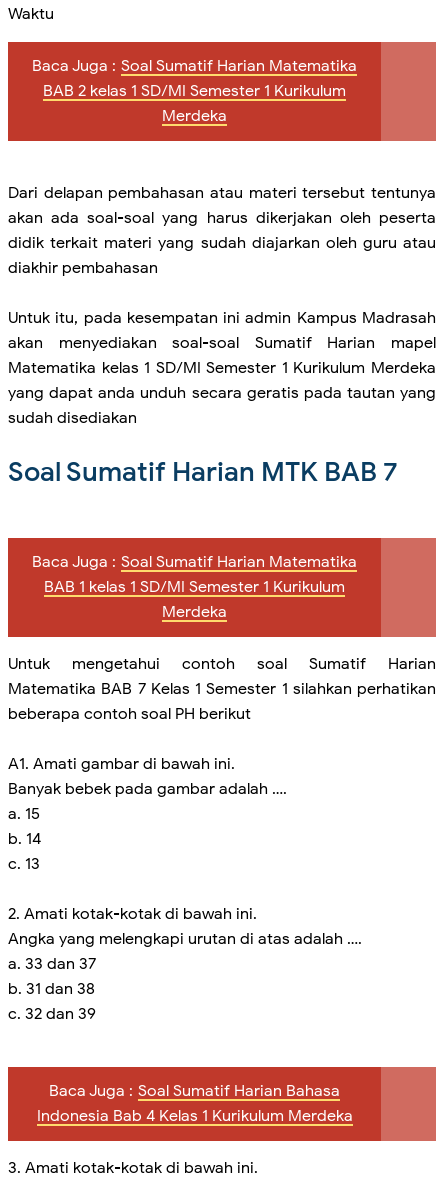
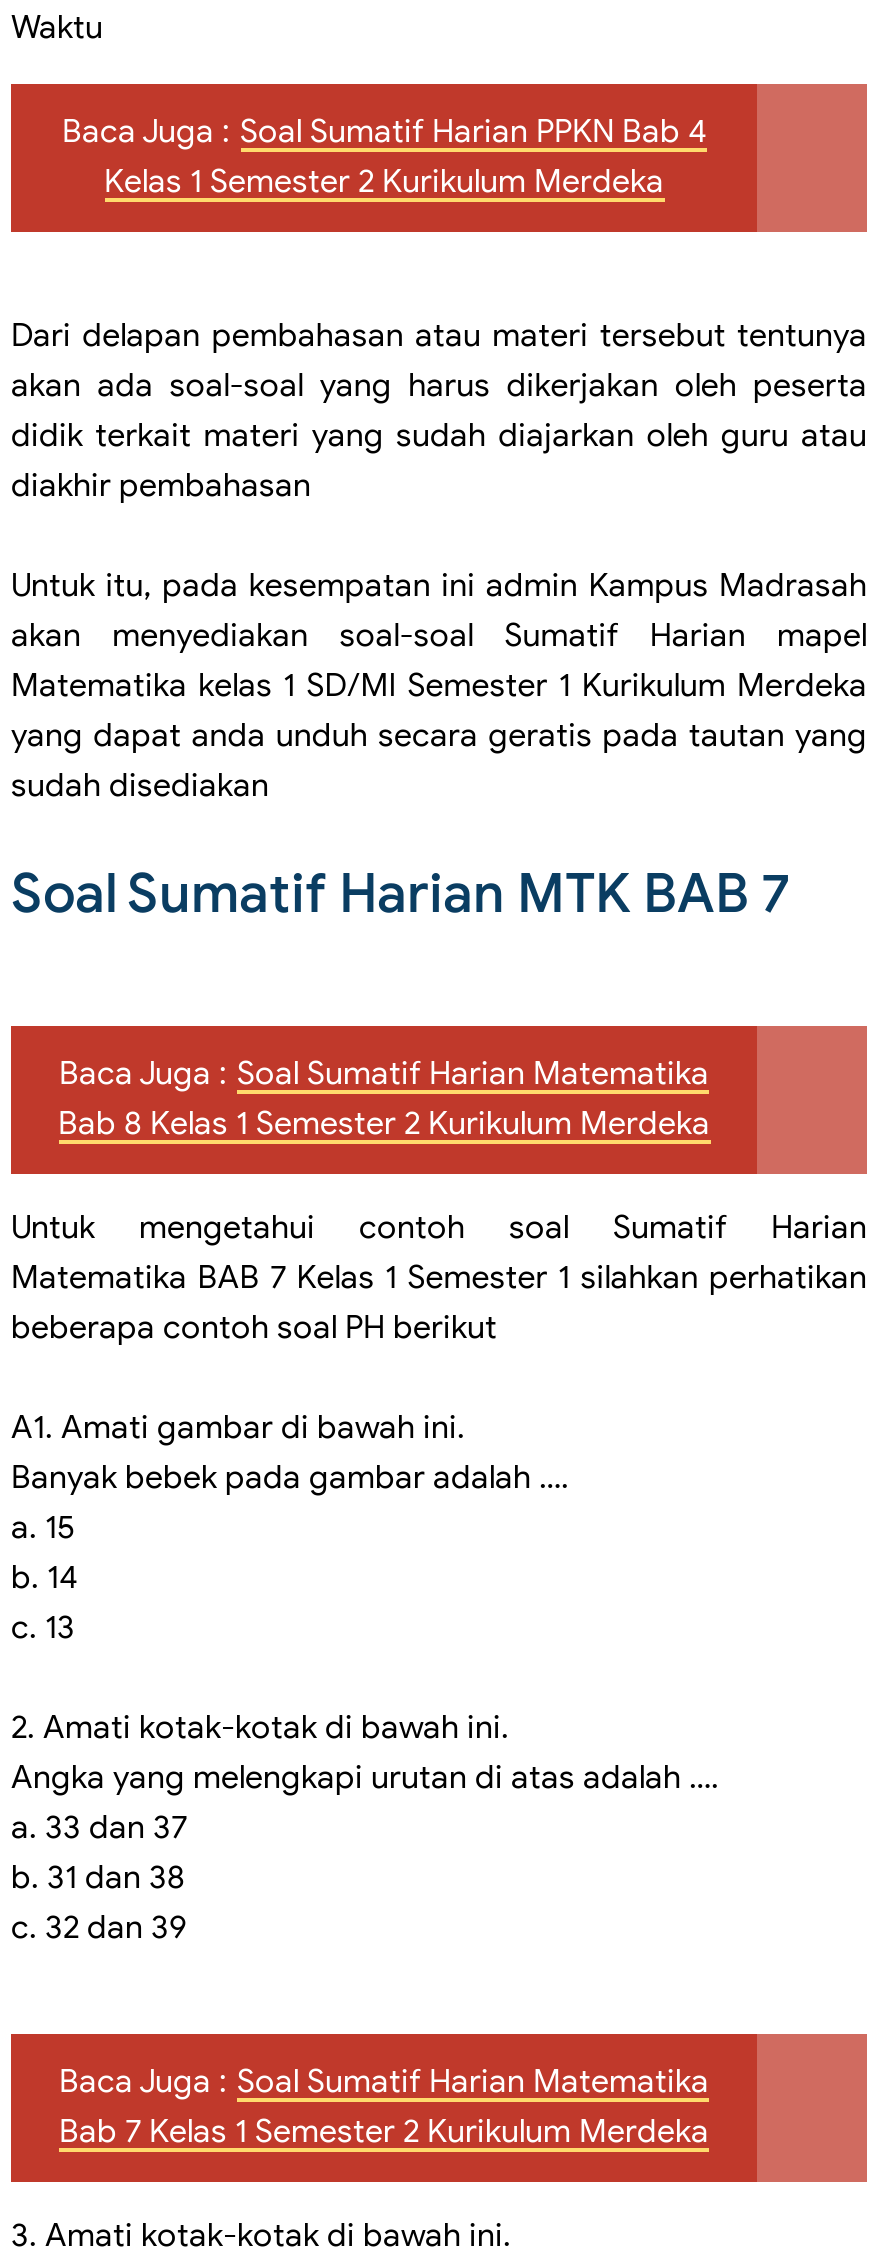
[32,56,357,126] Baca Juga : Soal Sumatif Harian Matematika | BAB 2 kelas 1 SD/MI Semester 1 Kurikulum | Merdeka -> [62,112,706,202] Baca Juga : Soal Sumatif Harian PPKN Bab 4 | Kelas 1 Semester 2 Kurikulum Merdeka
[44,577,345,622] BAB 1 kelas 1 SD/MI Semester 1 Kurikulum | Merdeka -> [58,1104,710,1144] Bab 8 Kelas 1 Semester 2 Kurikulum Merdeka
[36,1081,352,1126] Baca Juga : Soal Sumatif Harian Bahasa | Indonesia Bab 4 Kelas 1 Kurikulum Merdeka -> [59,2062,709,2152] Baca Juga : Soal Sumatif Harian Matematika | Bab 7 Kelas 1 Semester 2 Kurikulum Merdeka

